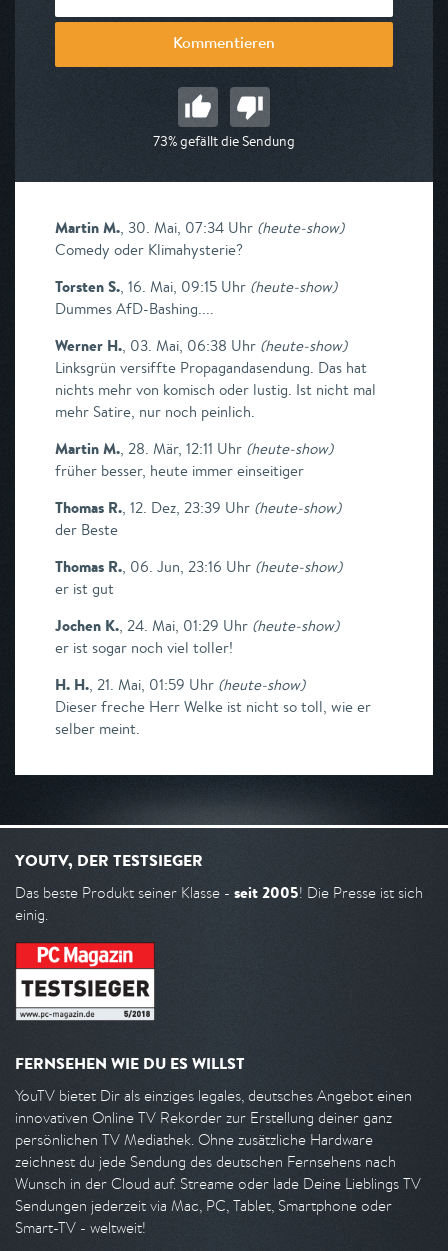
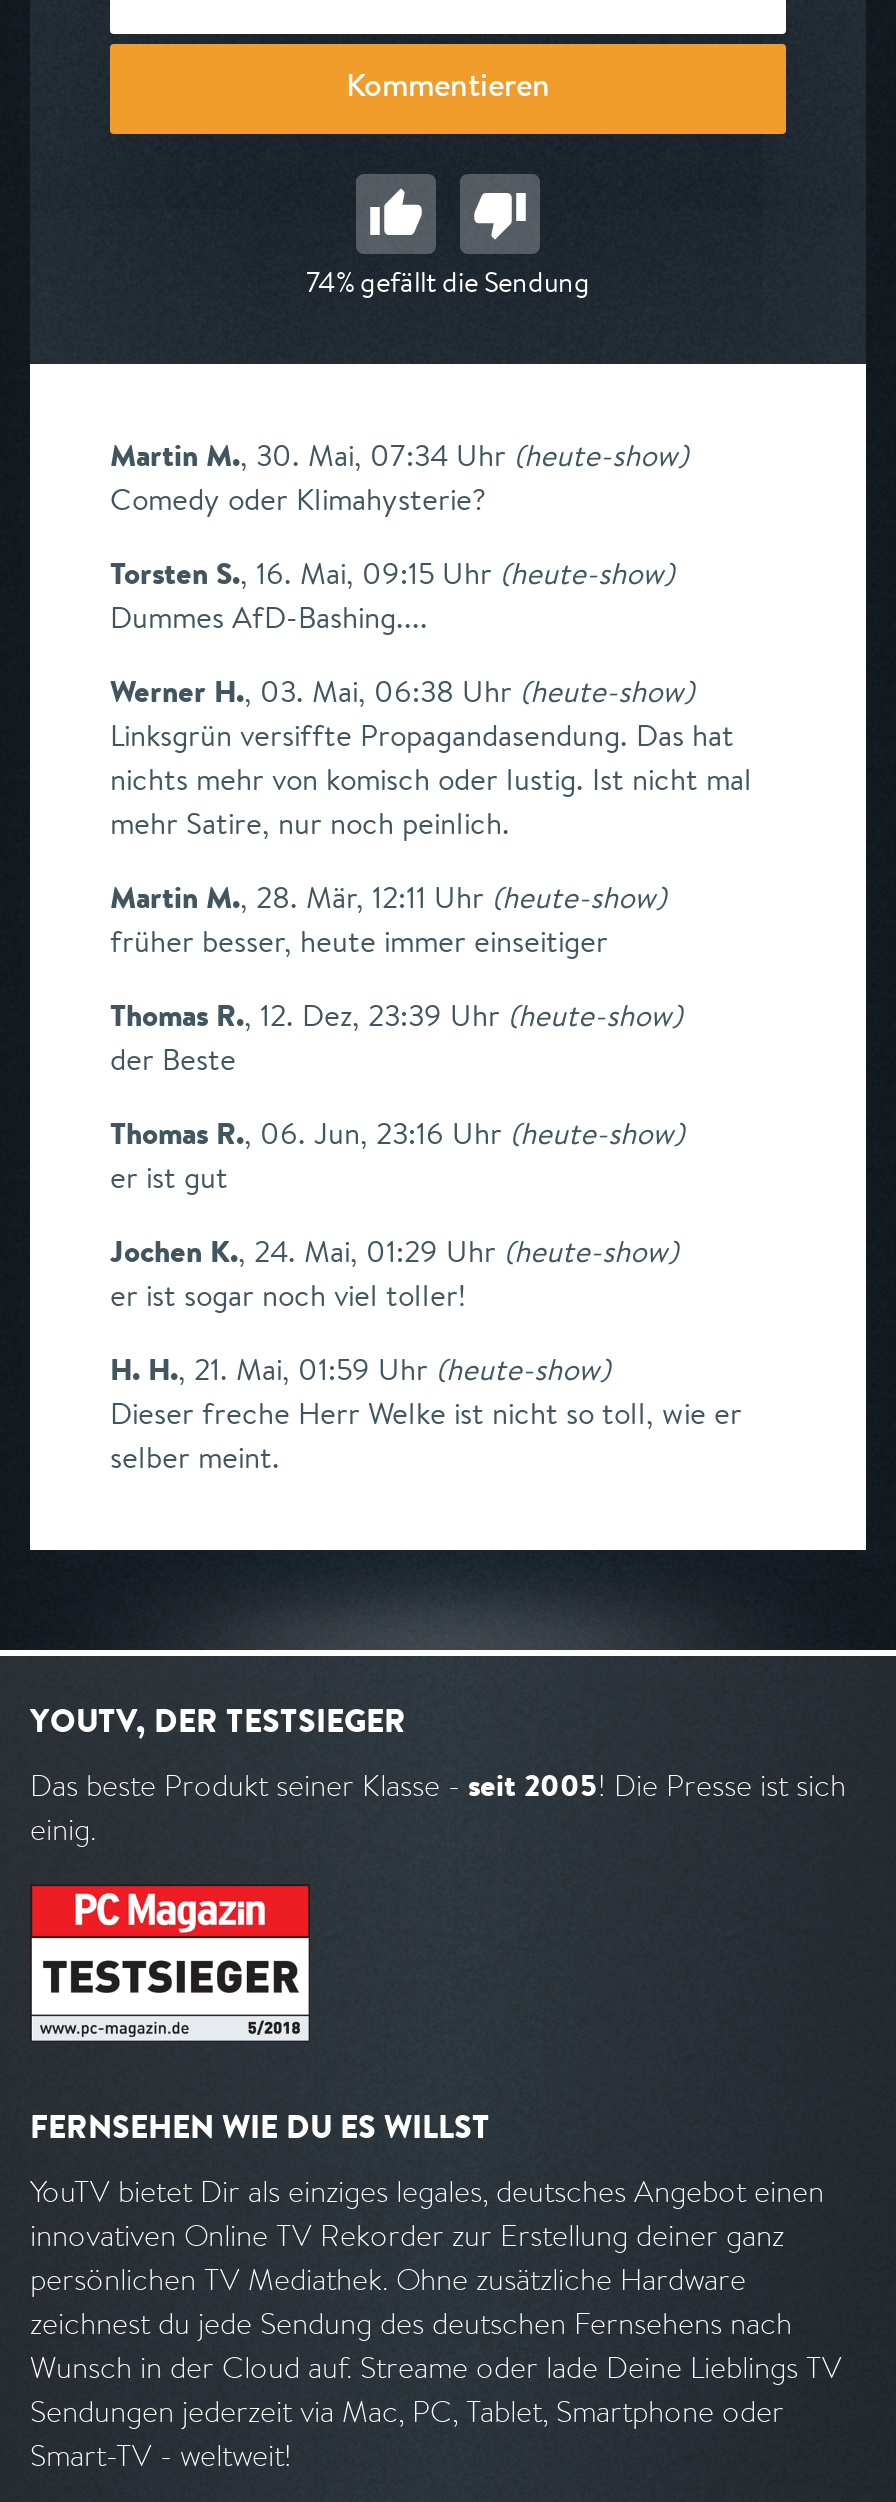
[153,132,295,150] 73% gefällt die Sendung -> [306,264,590,300] 74% gefällt die Sendung

